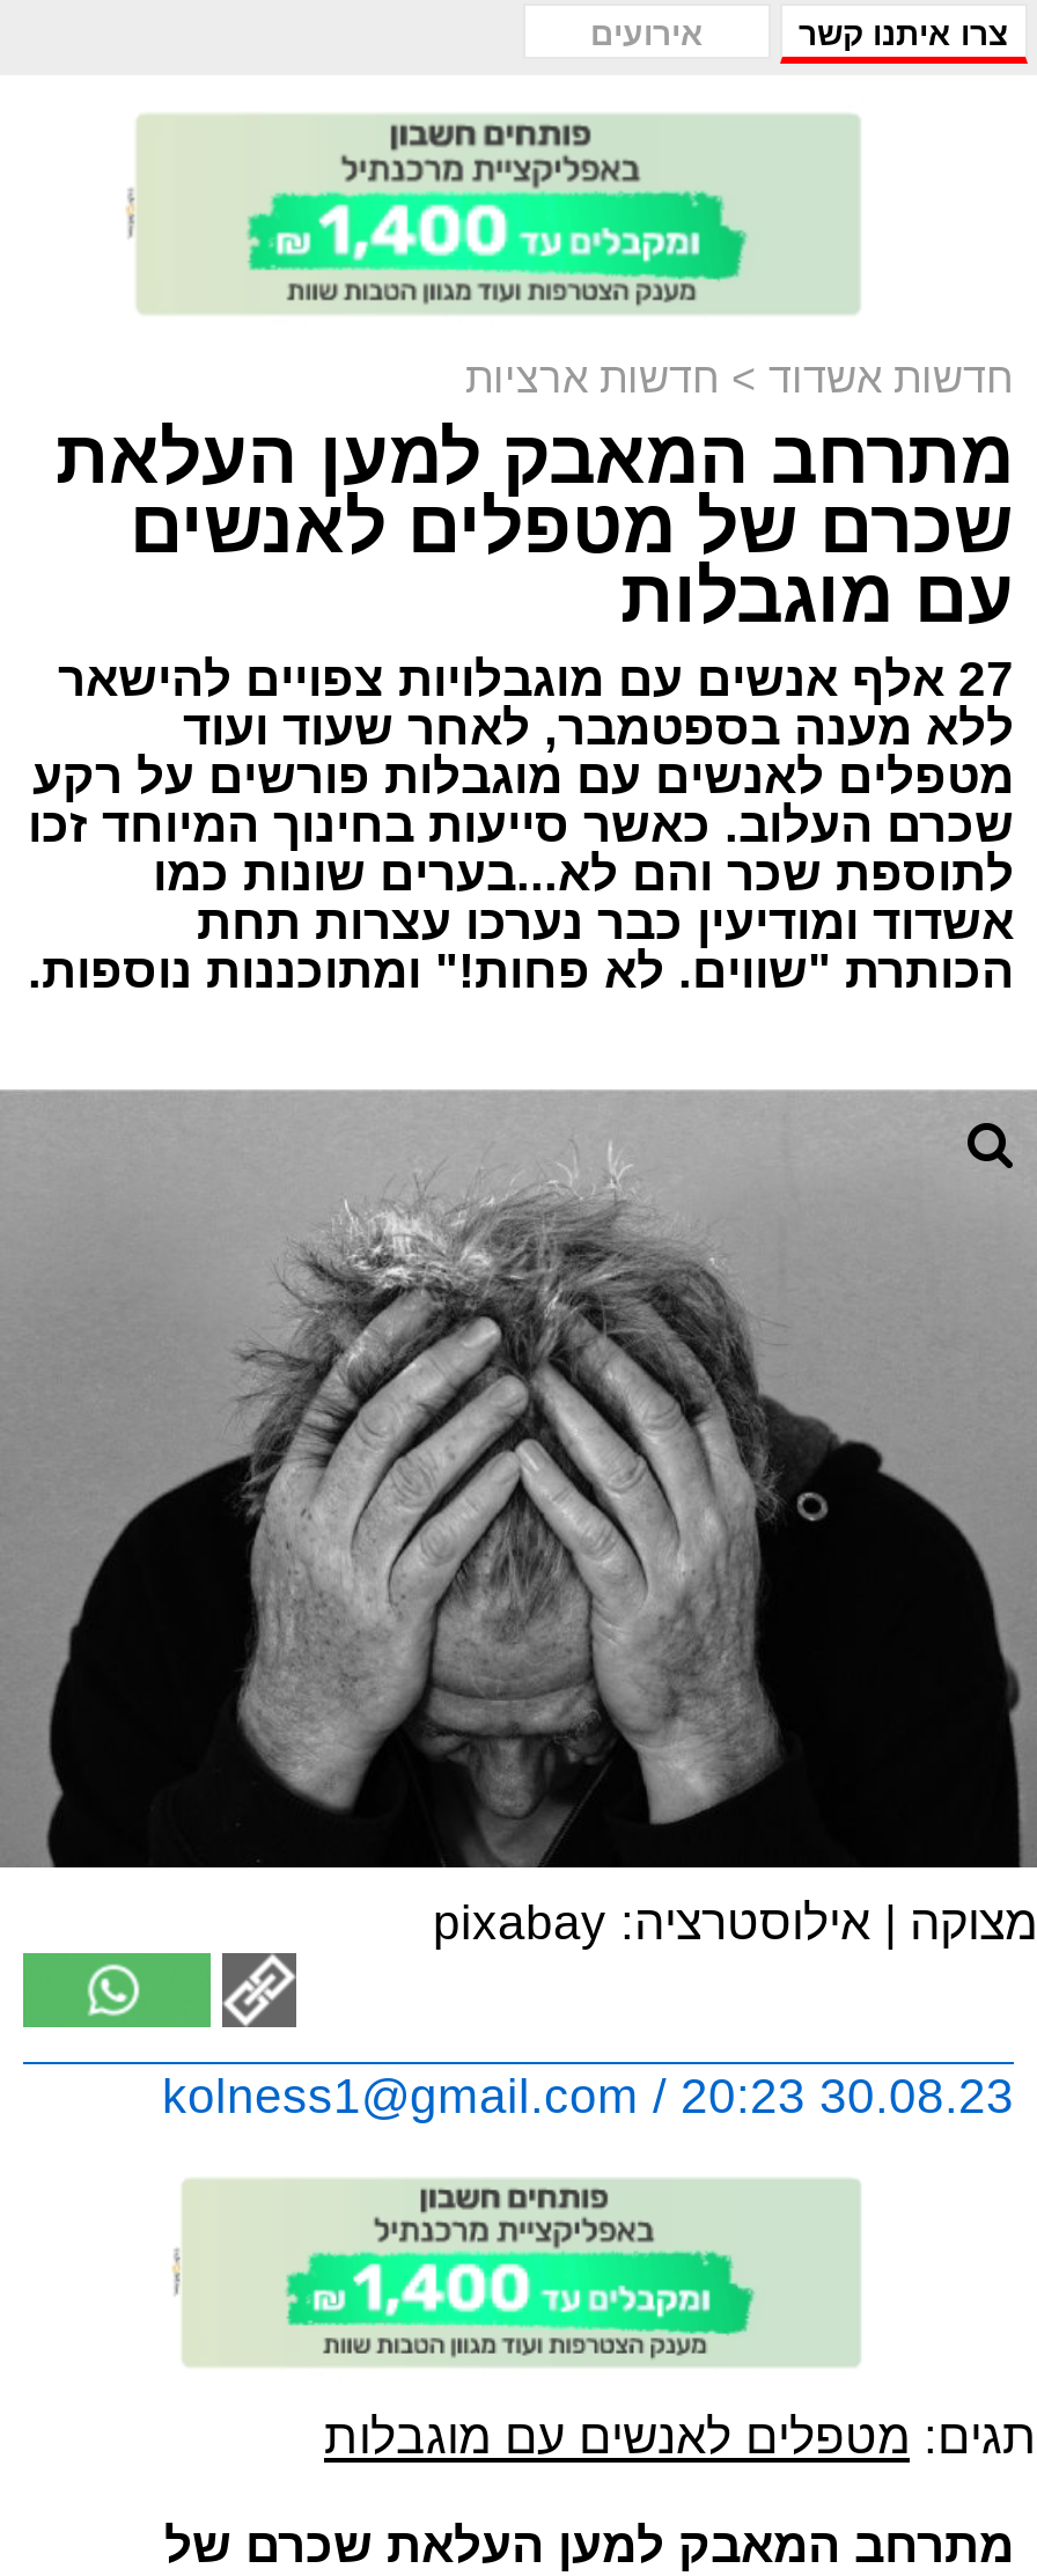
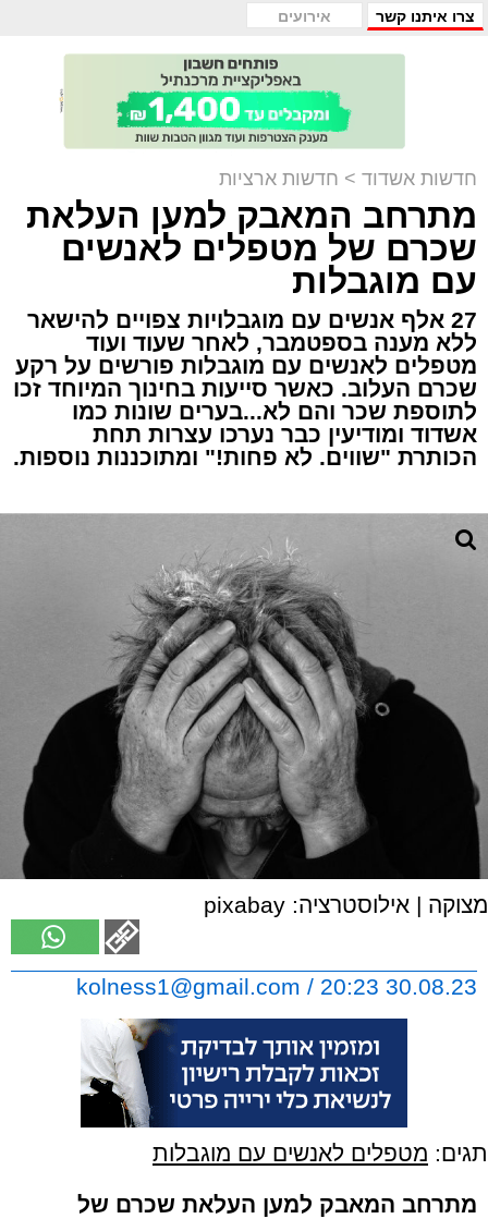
[171,2164,866,2381] [image] -> [80,1017,408,1129] [image]

